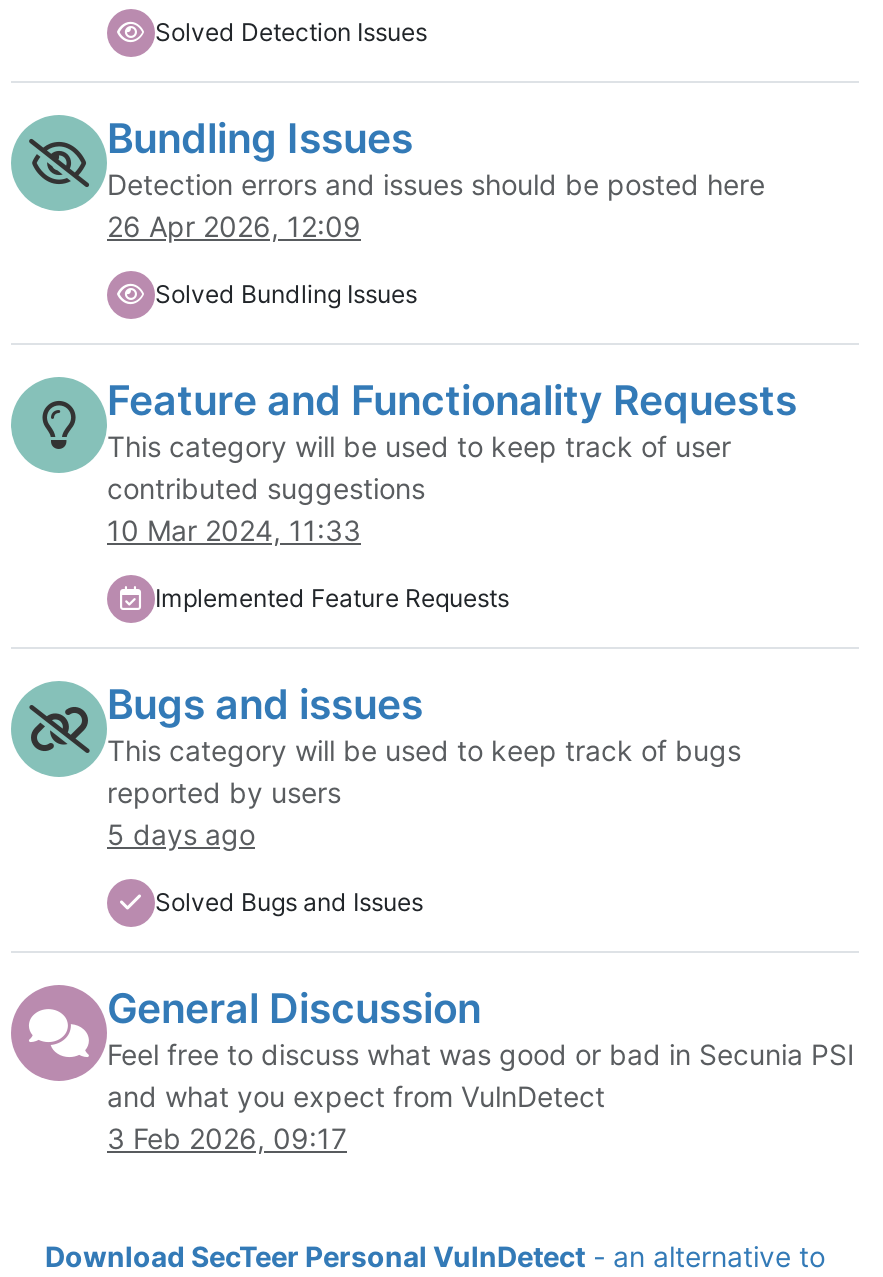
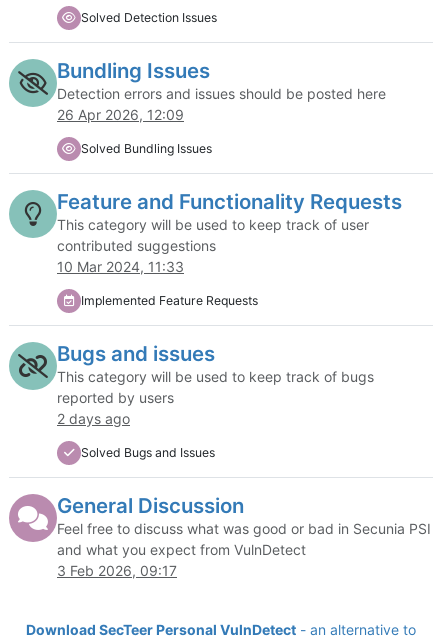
[107,817,255,851] 5 days ago -> [57,410,130,427] 2 days ago

